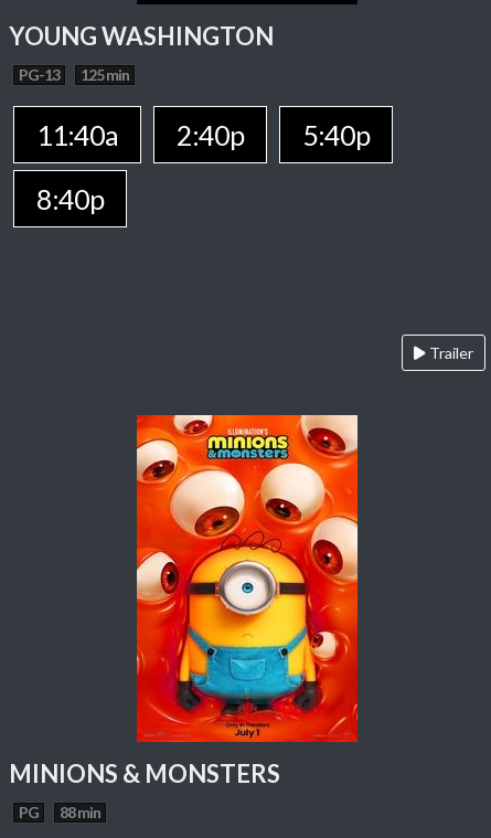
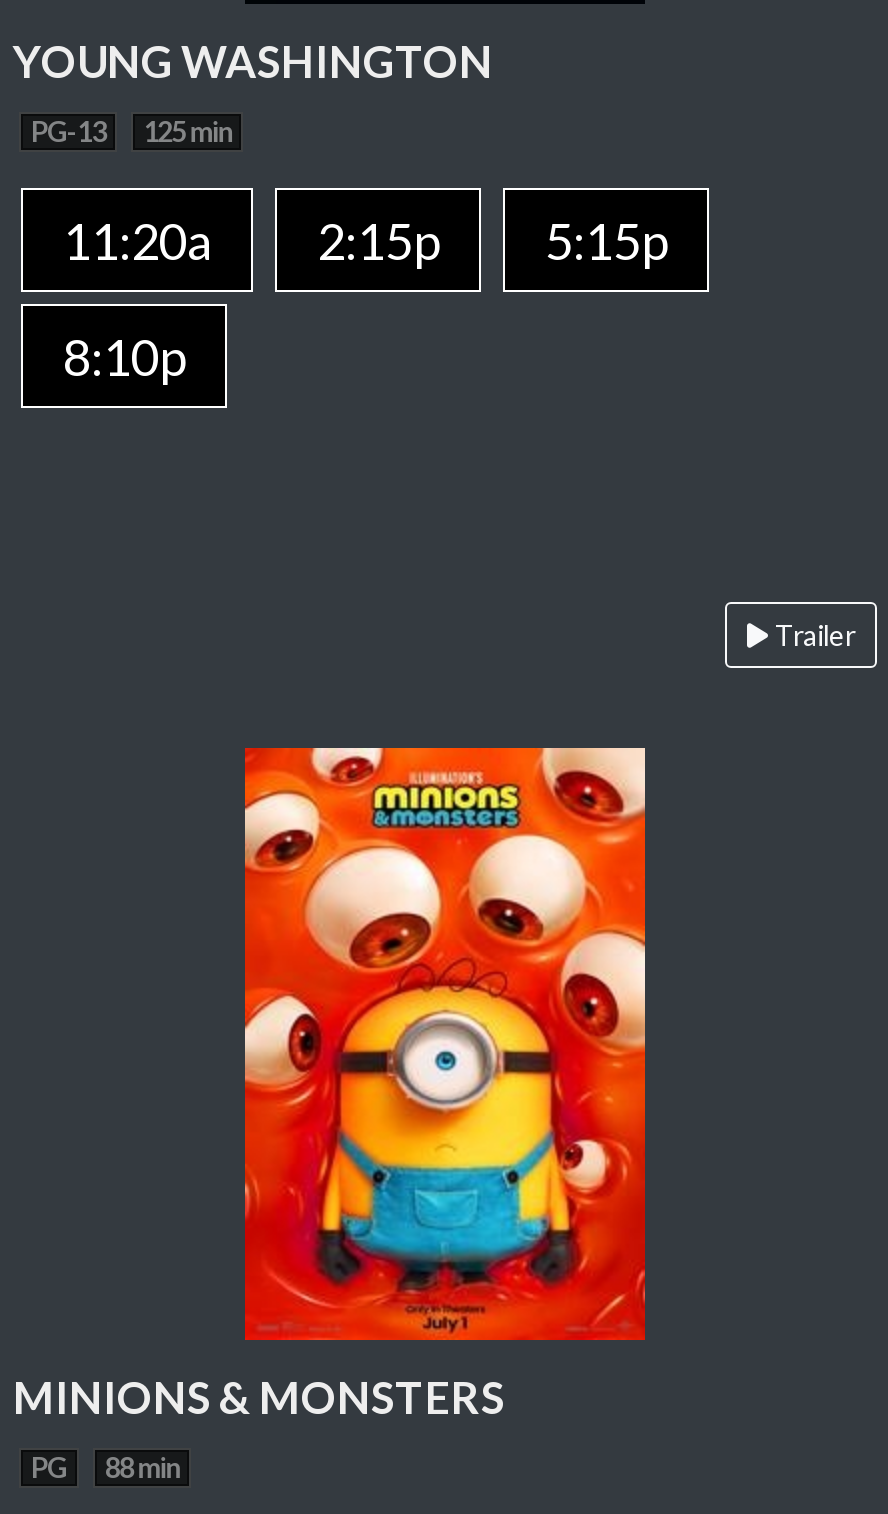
[36,118,370,151] 11:40a | 2:40p | 5:40p -> [63,210,667,270] 11:20a | 2:15p | 5:15p
[36,182,104,215] 8:40p -> [63,326,185,386] 8:10p

